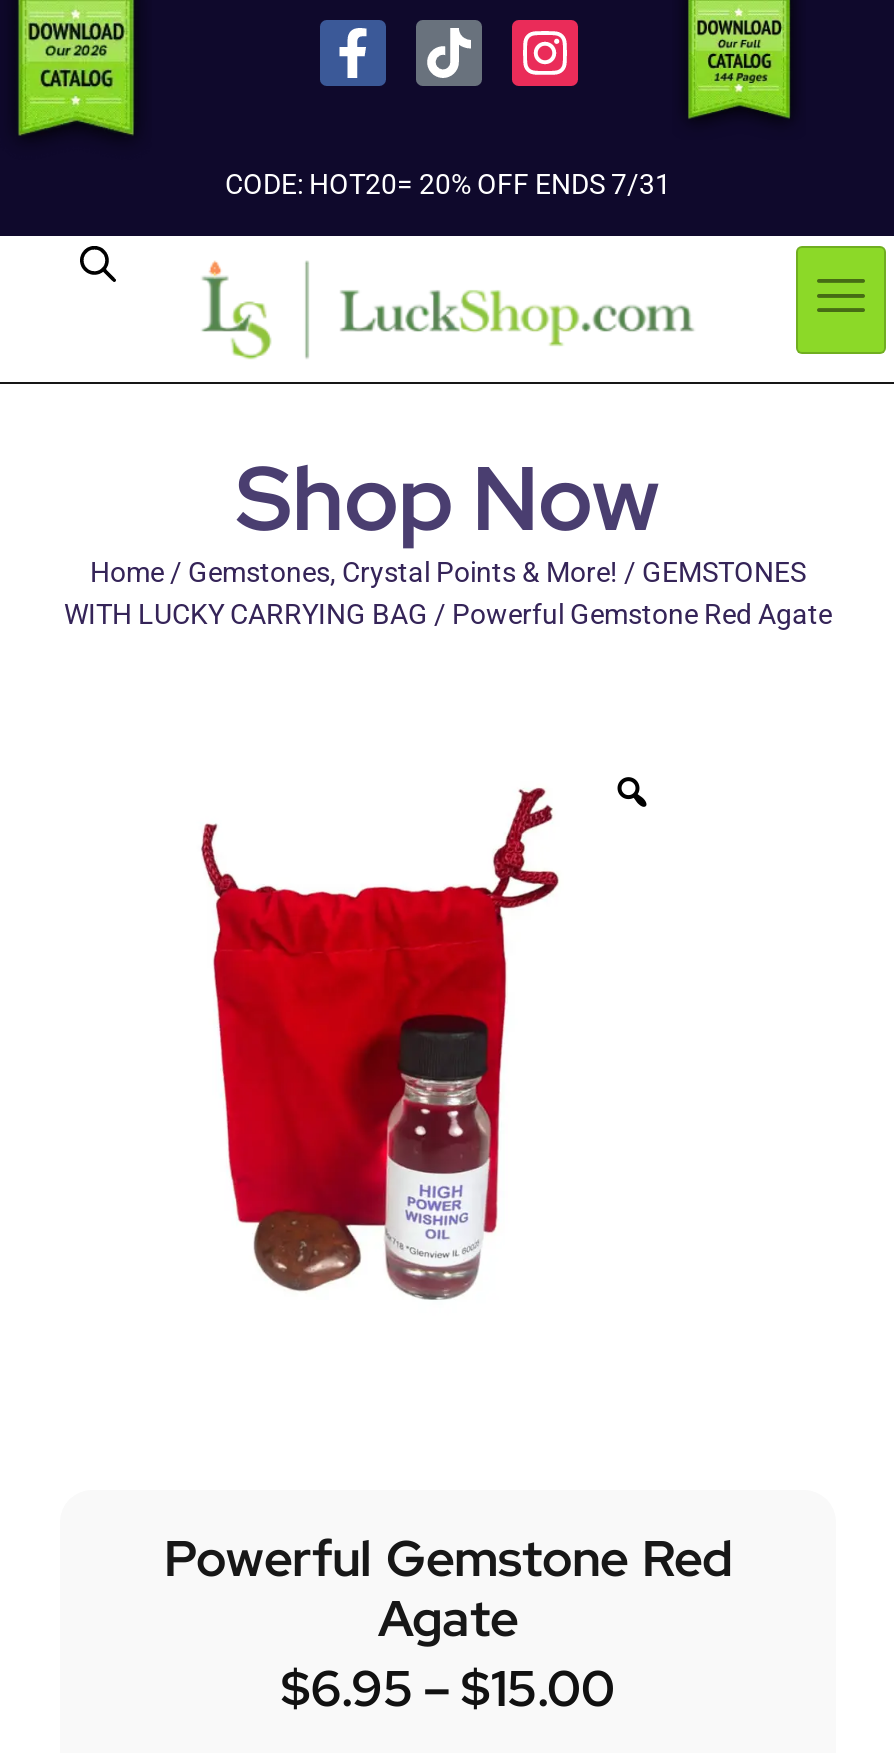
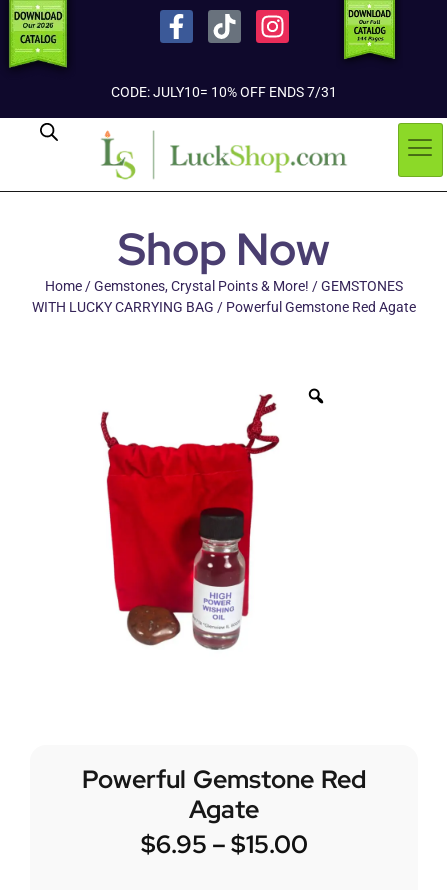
[225,168,671,200] CODE: HOT20= 20% OFF ENDS 7/31 -> [111,84,337,100] CODE: JULY10= 10% OFF ENDS 7/31

